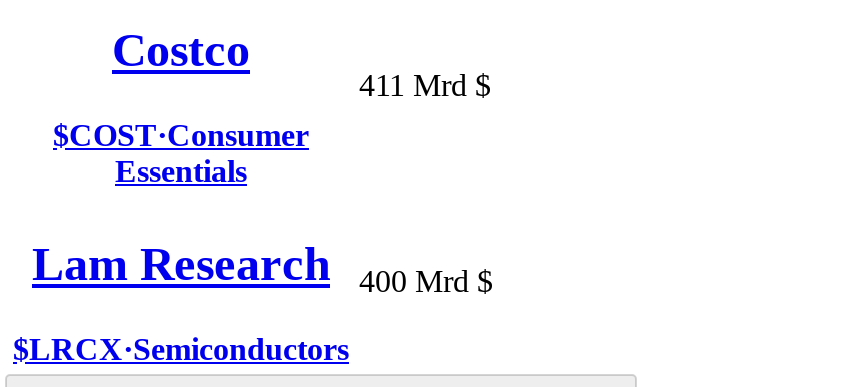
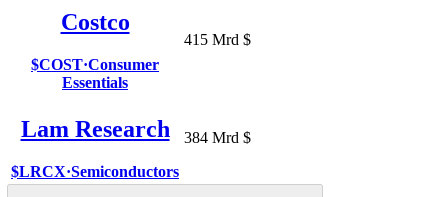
[359,68,491,102] 411 Mrd $ -> [184,31,251,48] 415 Mrd $
[32,238,493,298] Lam Research 400 Mrd $ -> [20,116,251,146] Lam Research 384 Mrd $

